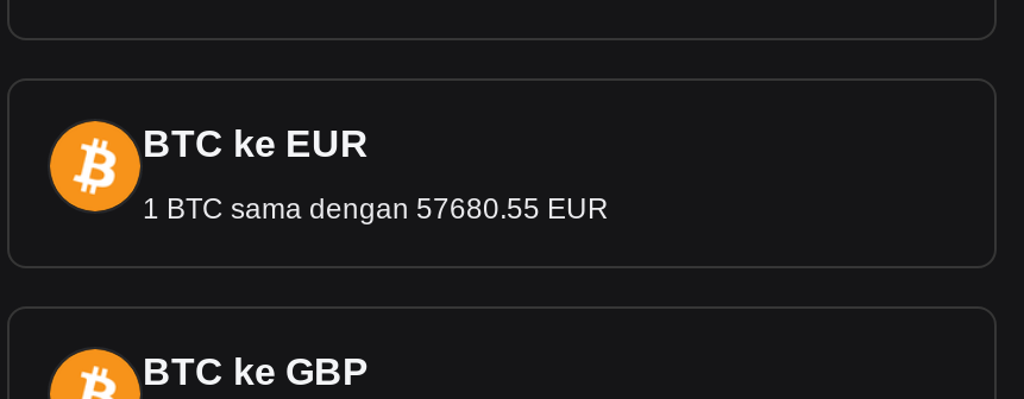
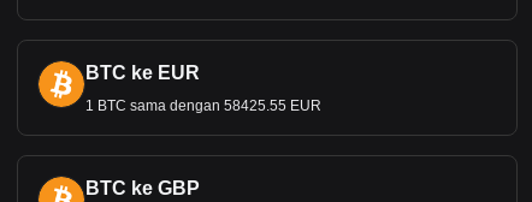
[143,192,609,226] 1 BTC sama dengan 57680.55 EUR -> [85,97,321,114] 1 BTC sama dengan 58425.55 EUR

